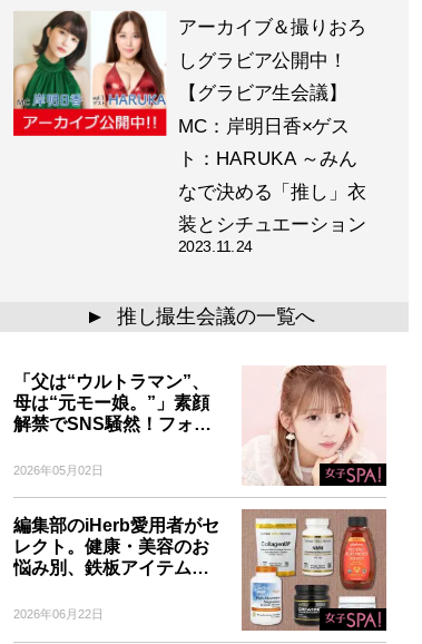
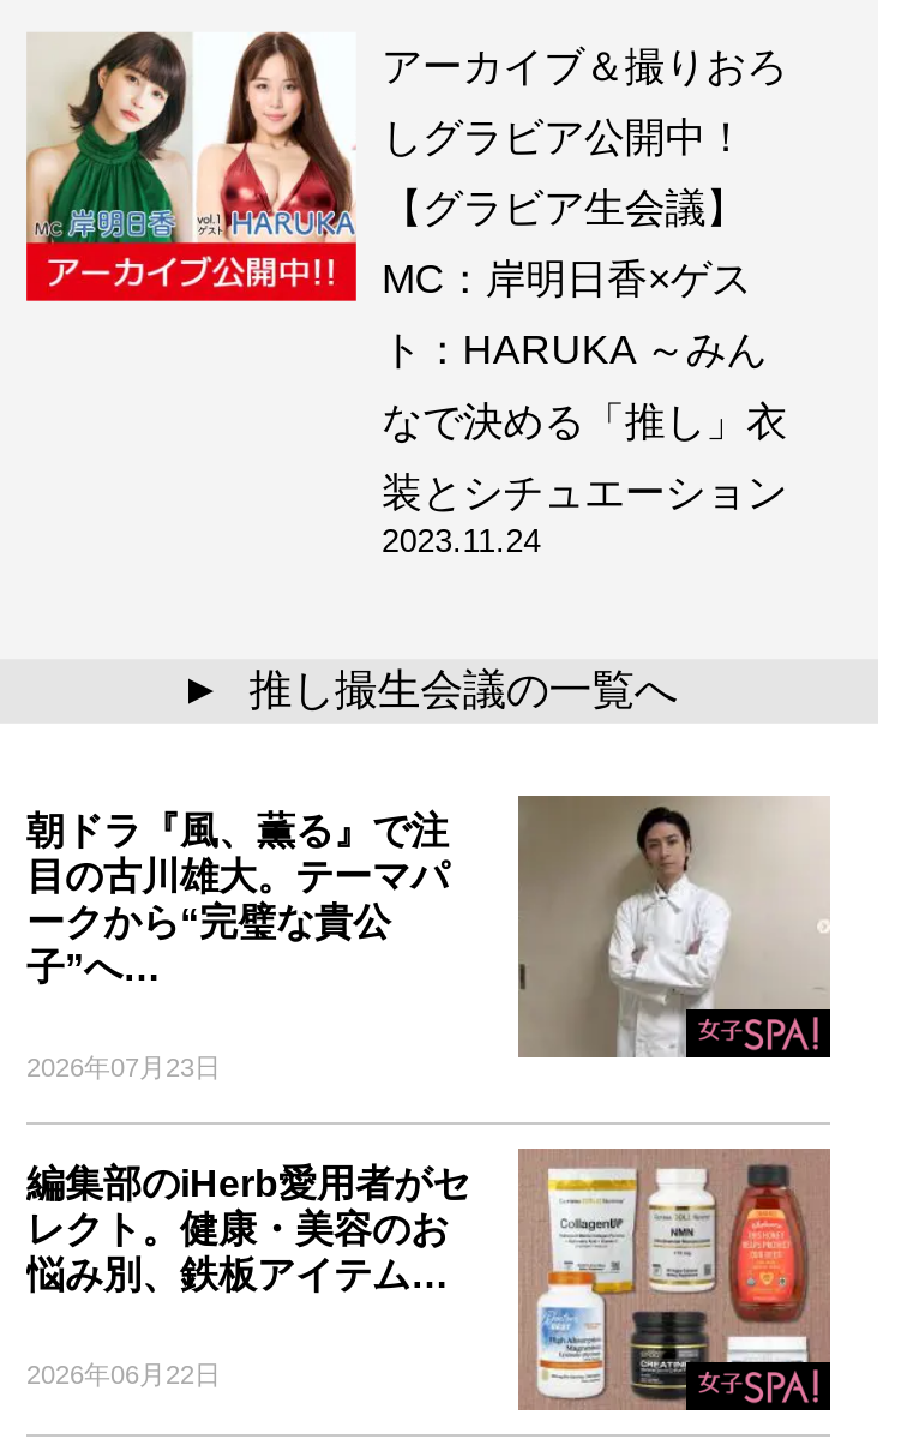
[13,365,385,486] [image] | 「父は“ウルトラマン”、 | 母は“元モー娘。”」素顔 | 解禁でSNS騒然！フォ… -> [26,795,830,1059] [image] | 朝ドラ『風、薫る』で注 | 目の古川雄大。テーマパ | ークから“完璧な貴公 | 子”へ…
[13,463,104,477] 2026年05月02日 -> [26,1054,221,1082] 2026年07月23日

